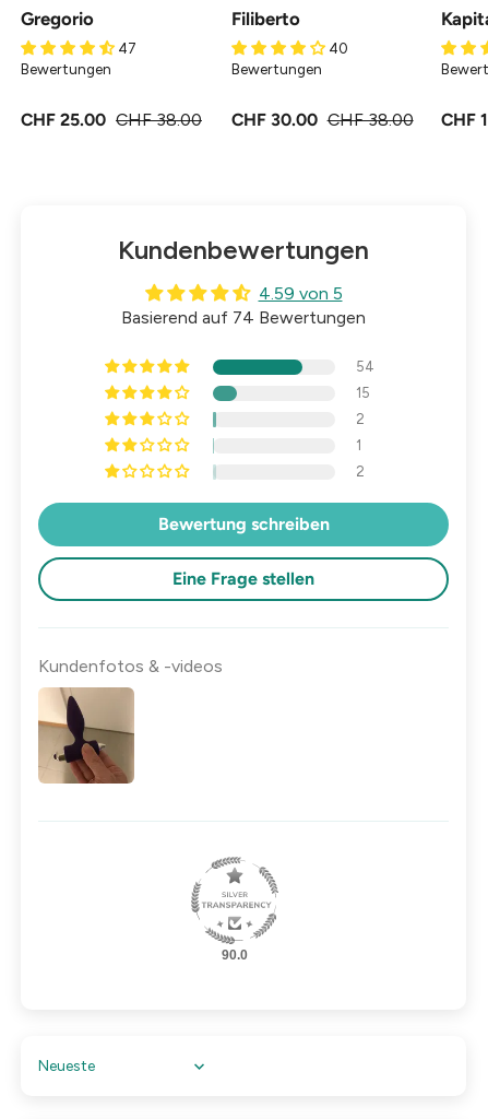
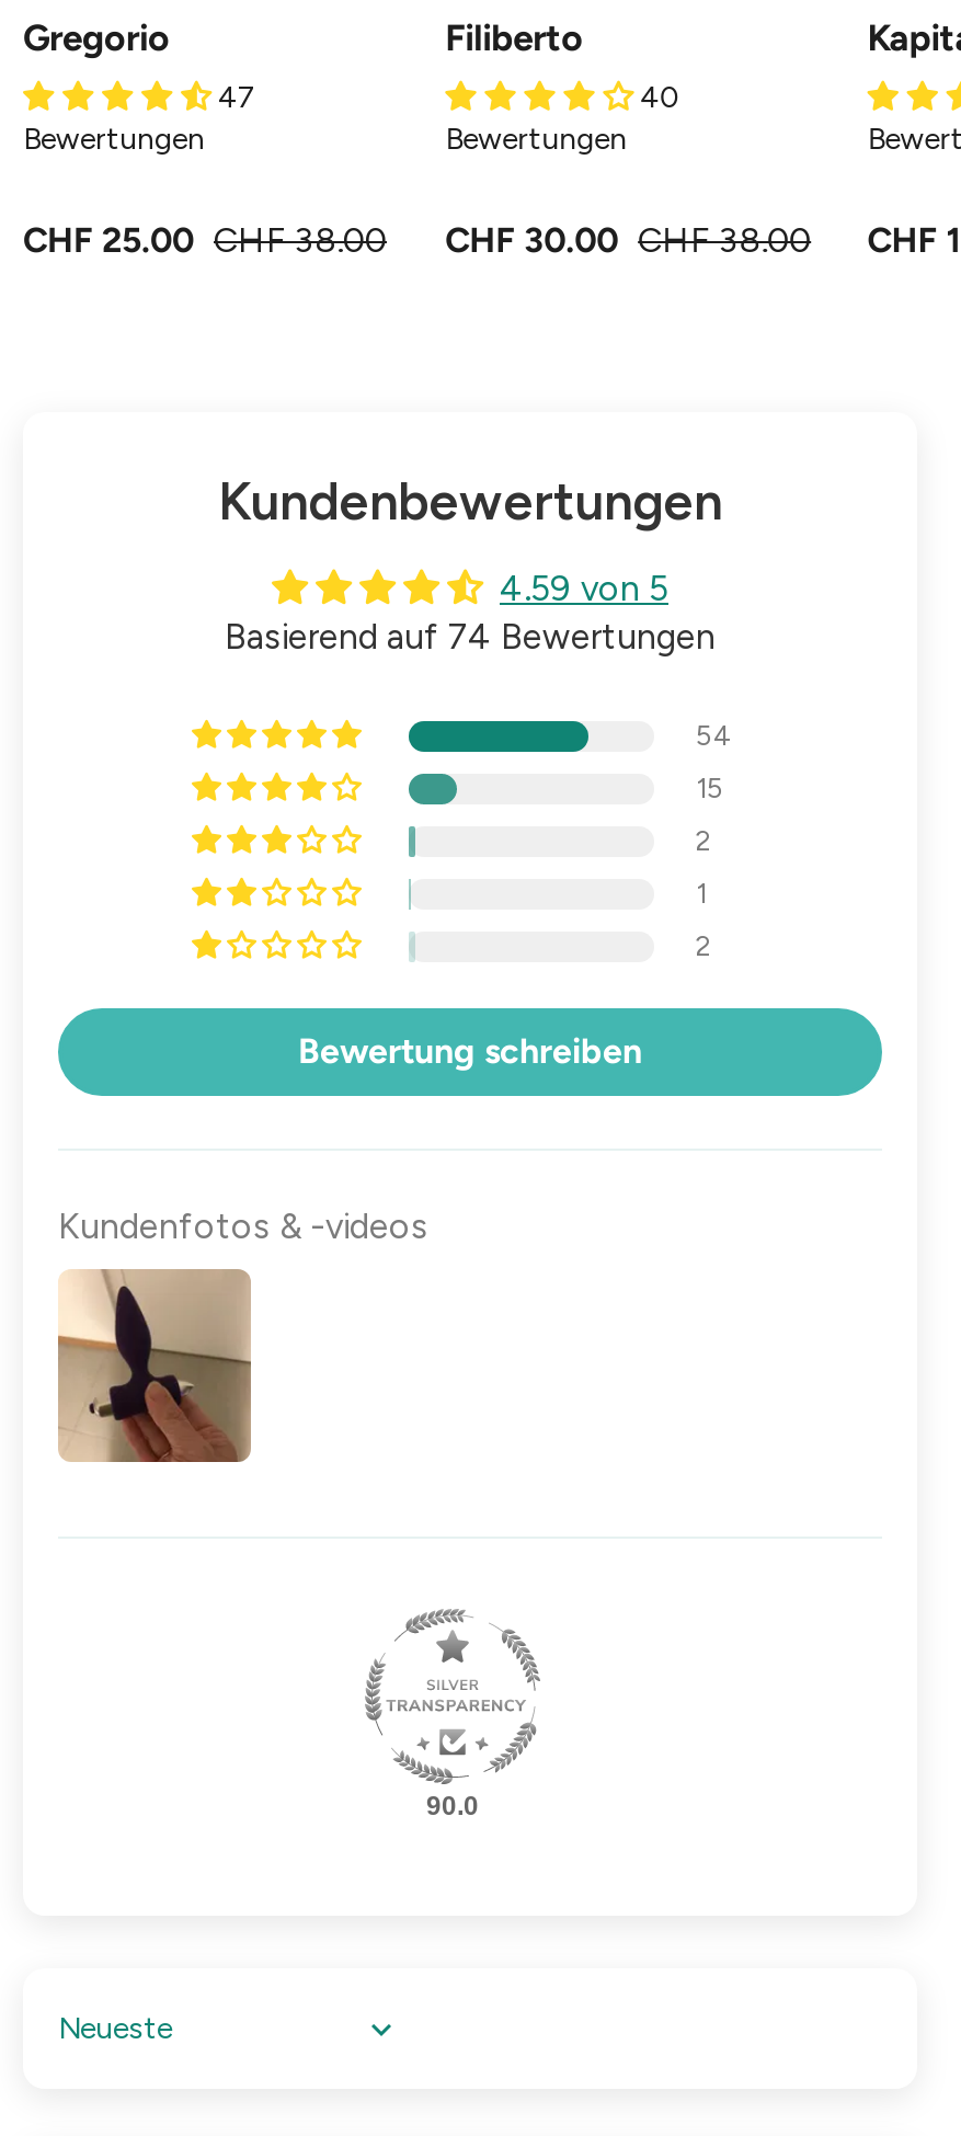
[172,568,314,589] Eine Frage stellen -> none

